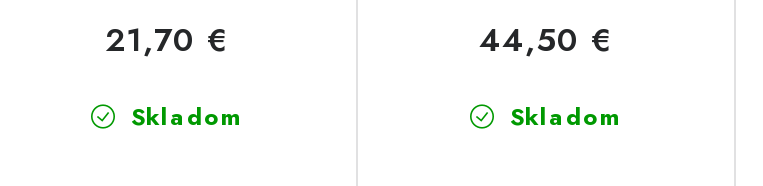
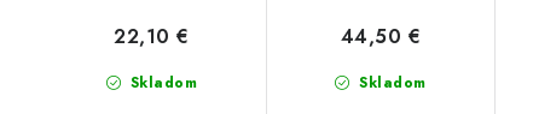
[105,18,228,64] 21,70 € -> [114,23,189,51] 22,10 €

